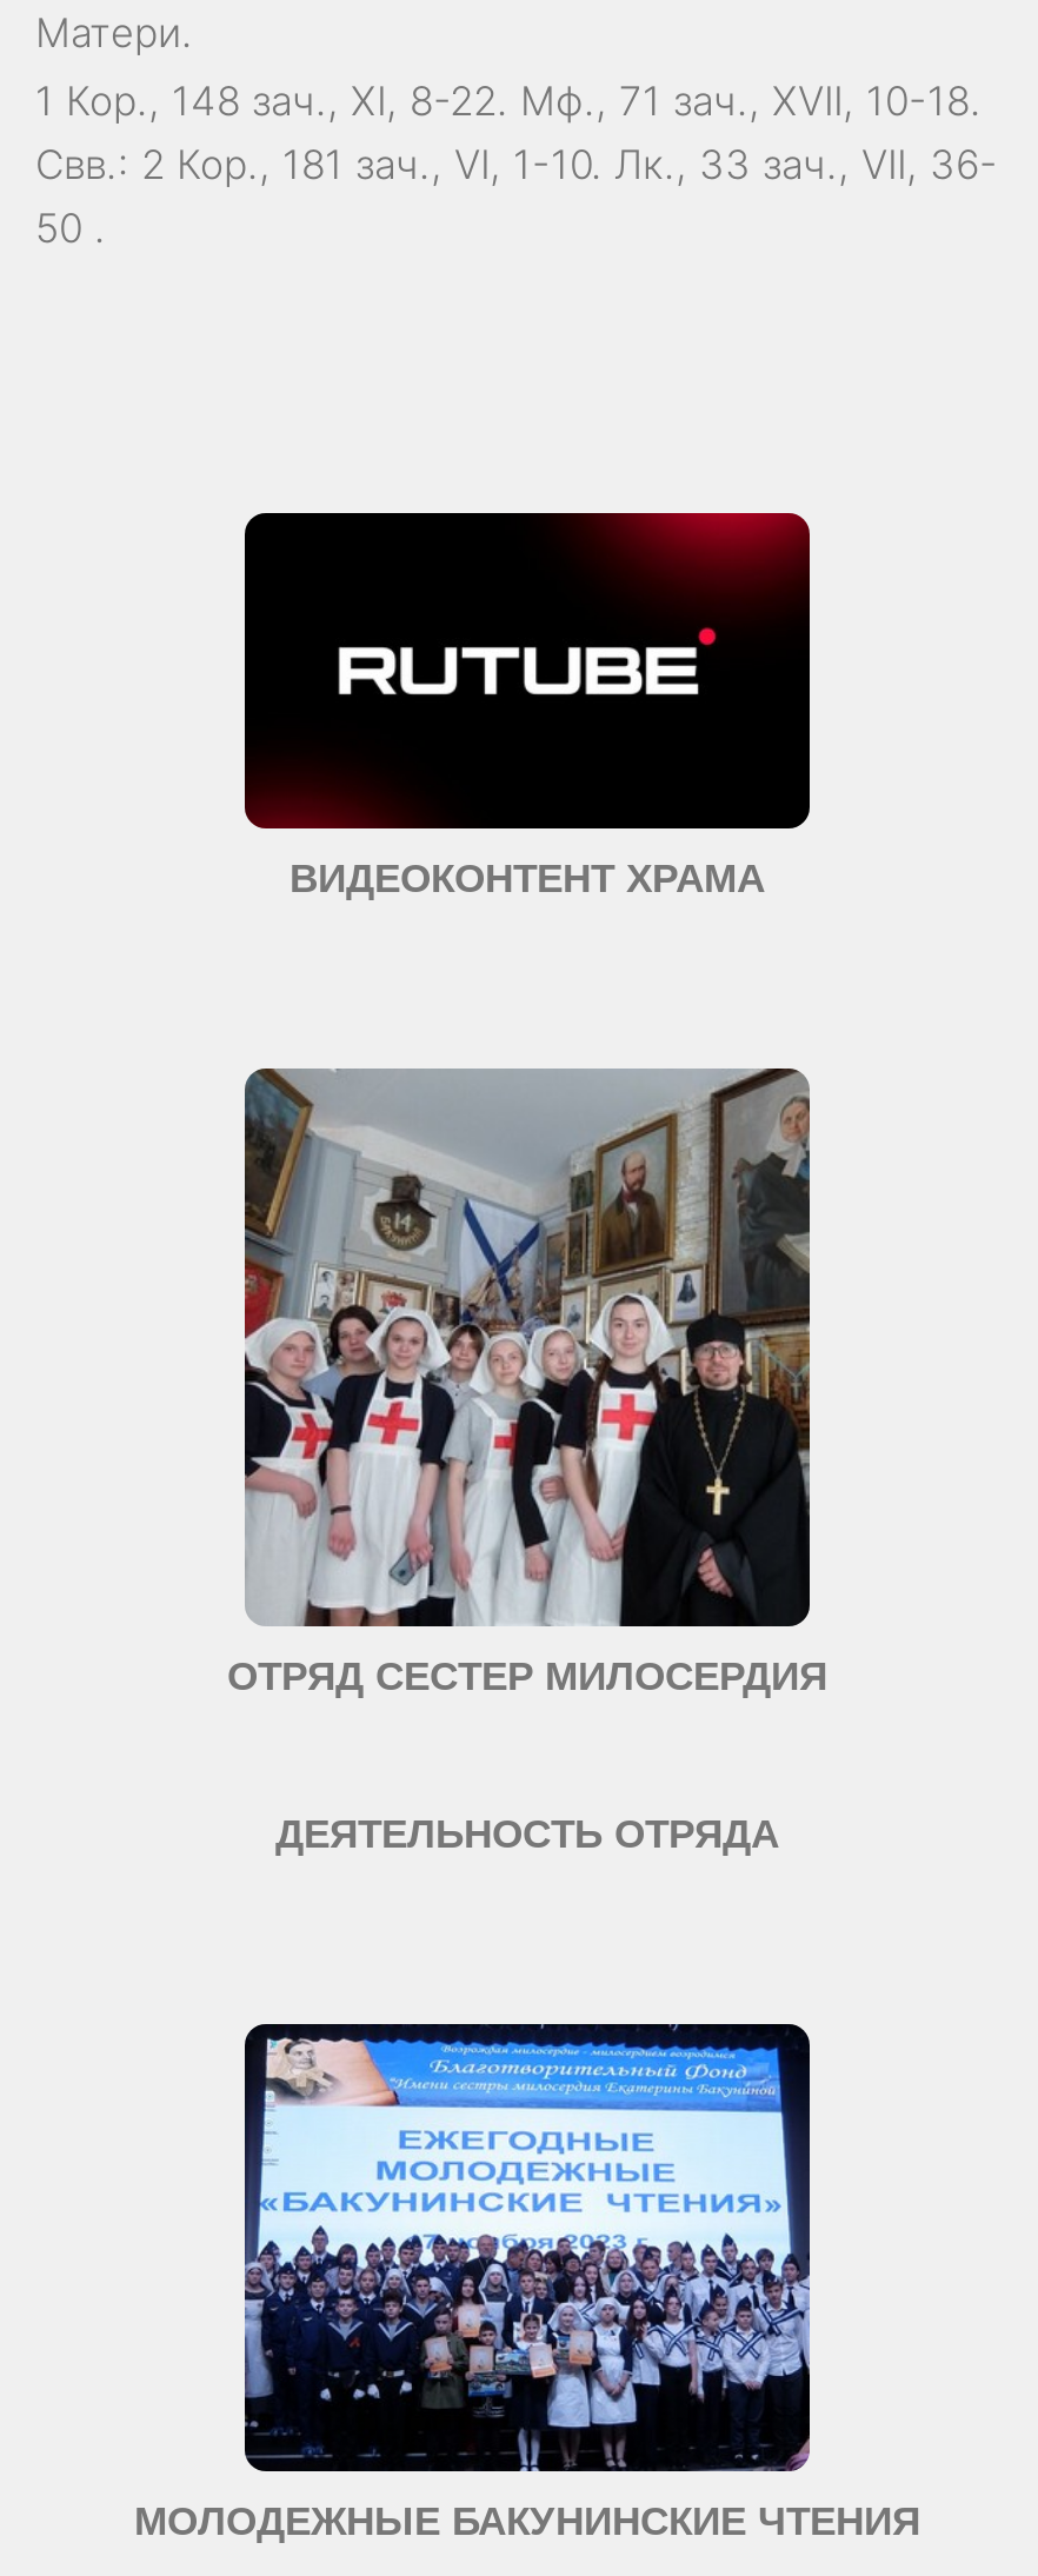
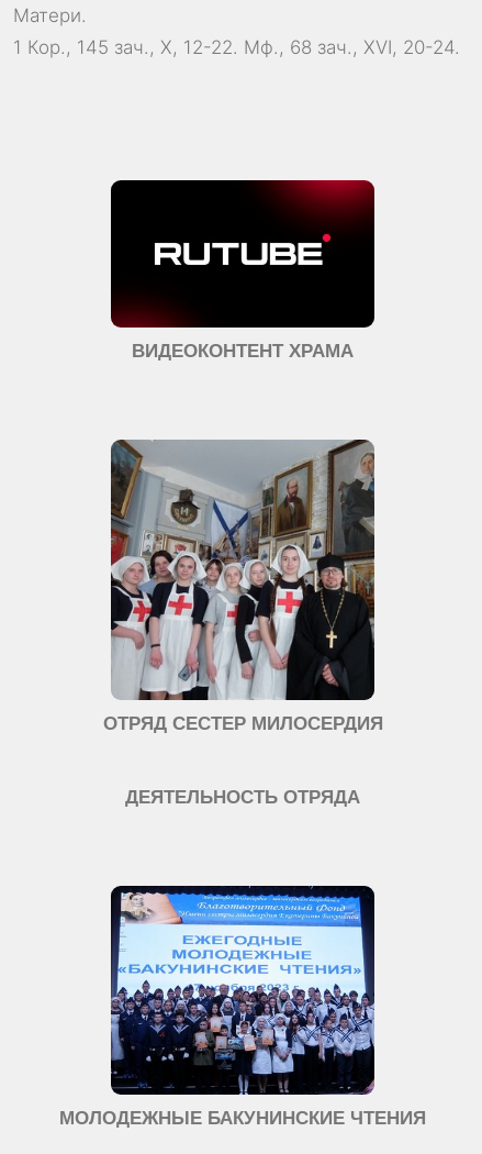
[35,78,998,252] 1 Кор., 148 зач., XI, 8-22. Мф., 71 зач., XVII, 10-18. | Свв.: 2 Кор., 181 зач., VI, 1-10. Лк., 33 зач., VII, 36- | 50 . -> [13,36,460,58] 1 Кор., 145 зач., X, 12-22. Мф., 68 зач., XVI, 20-24.

